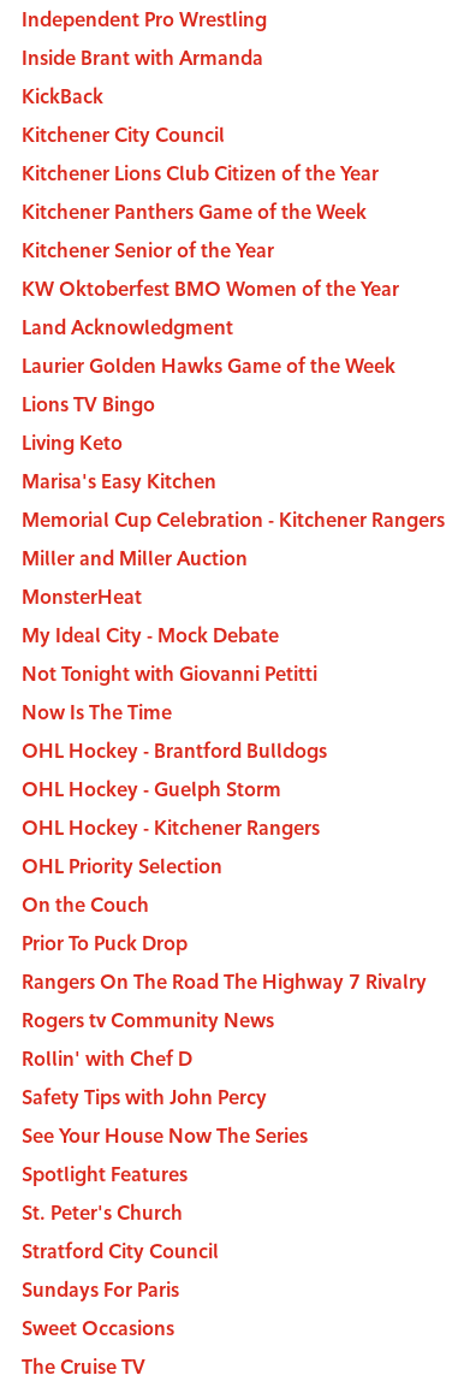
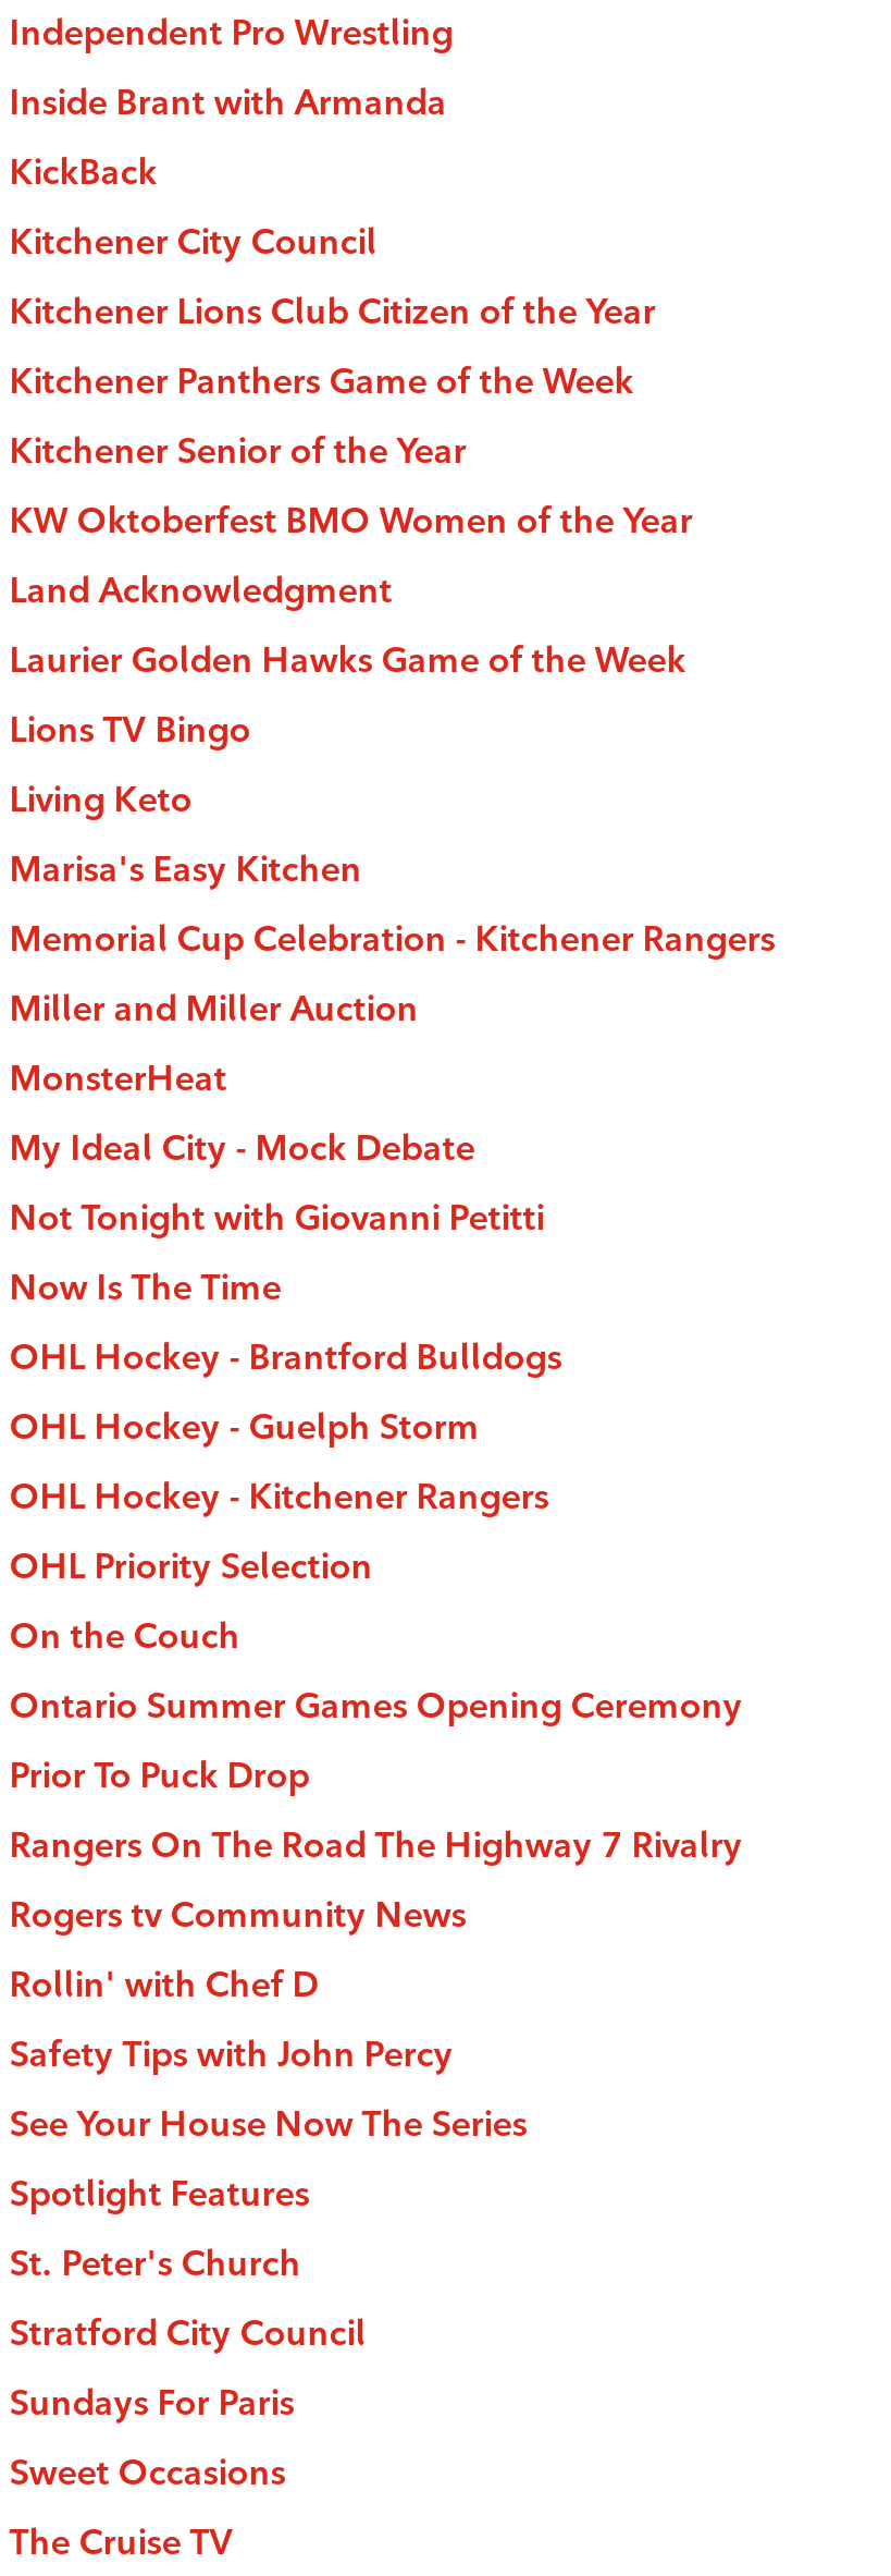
none -> [9,1686,743,1727] Ontario Summer Games Opening Ceremony

